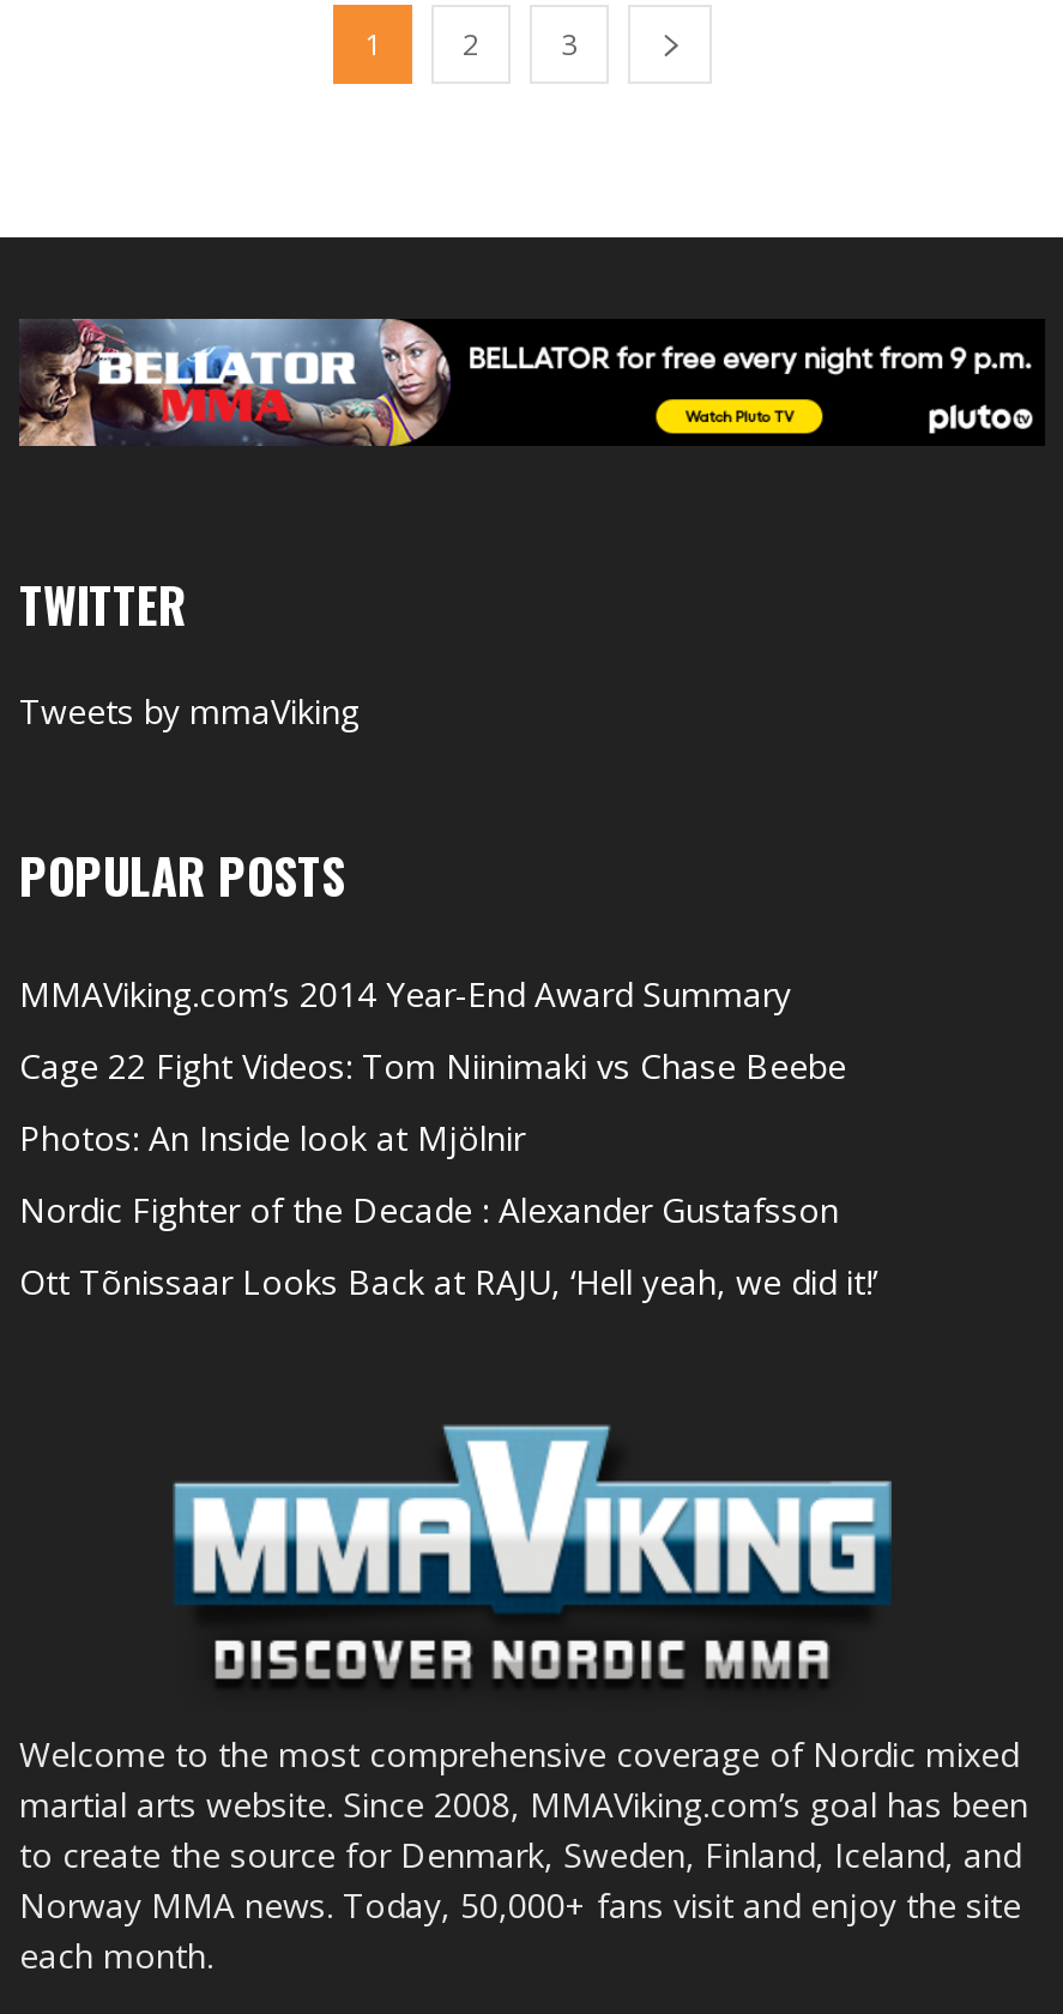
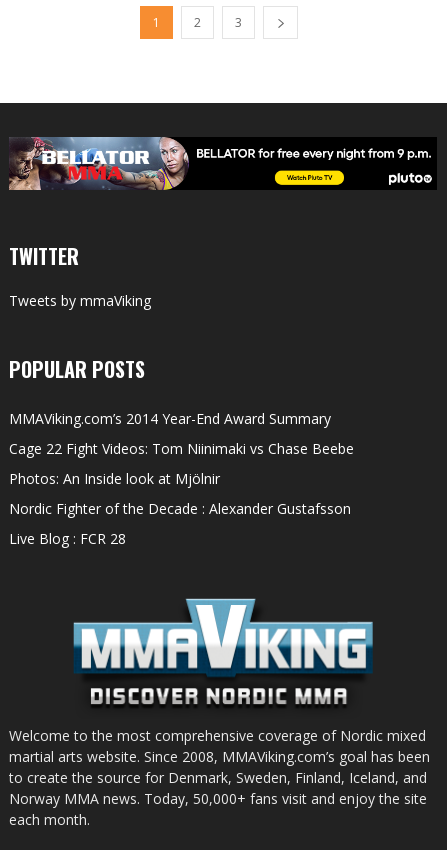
[19,1259,877,1305] Ott Tõnissaar Looks Back at RAJU, ‘Hell yeah, we did it!’ -> [9,529,126,548] Live Blog : FCR 28

